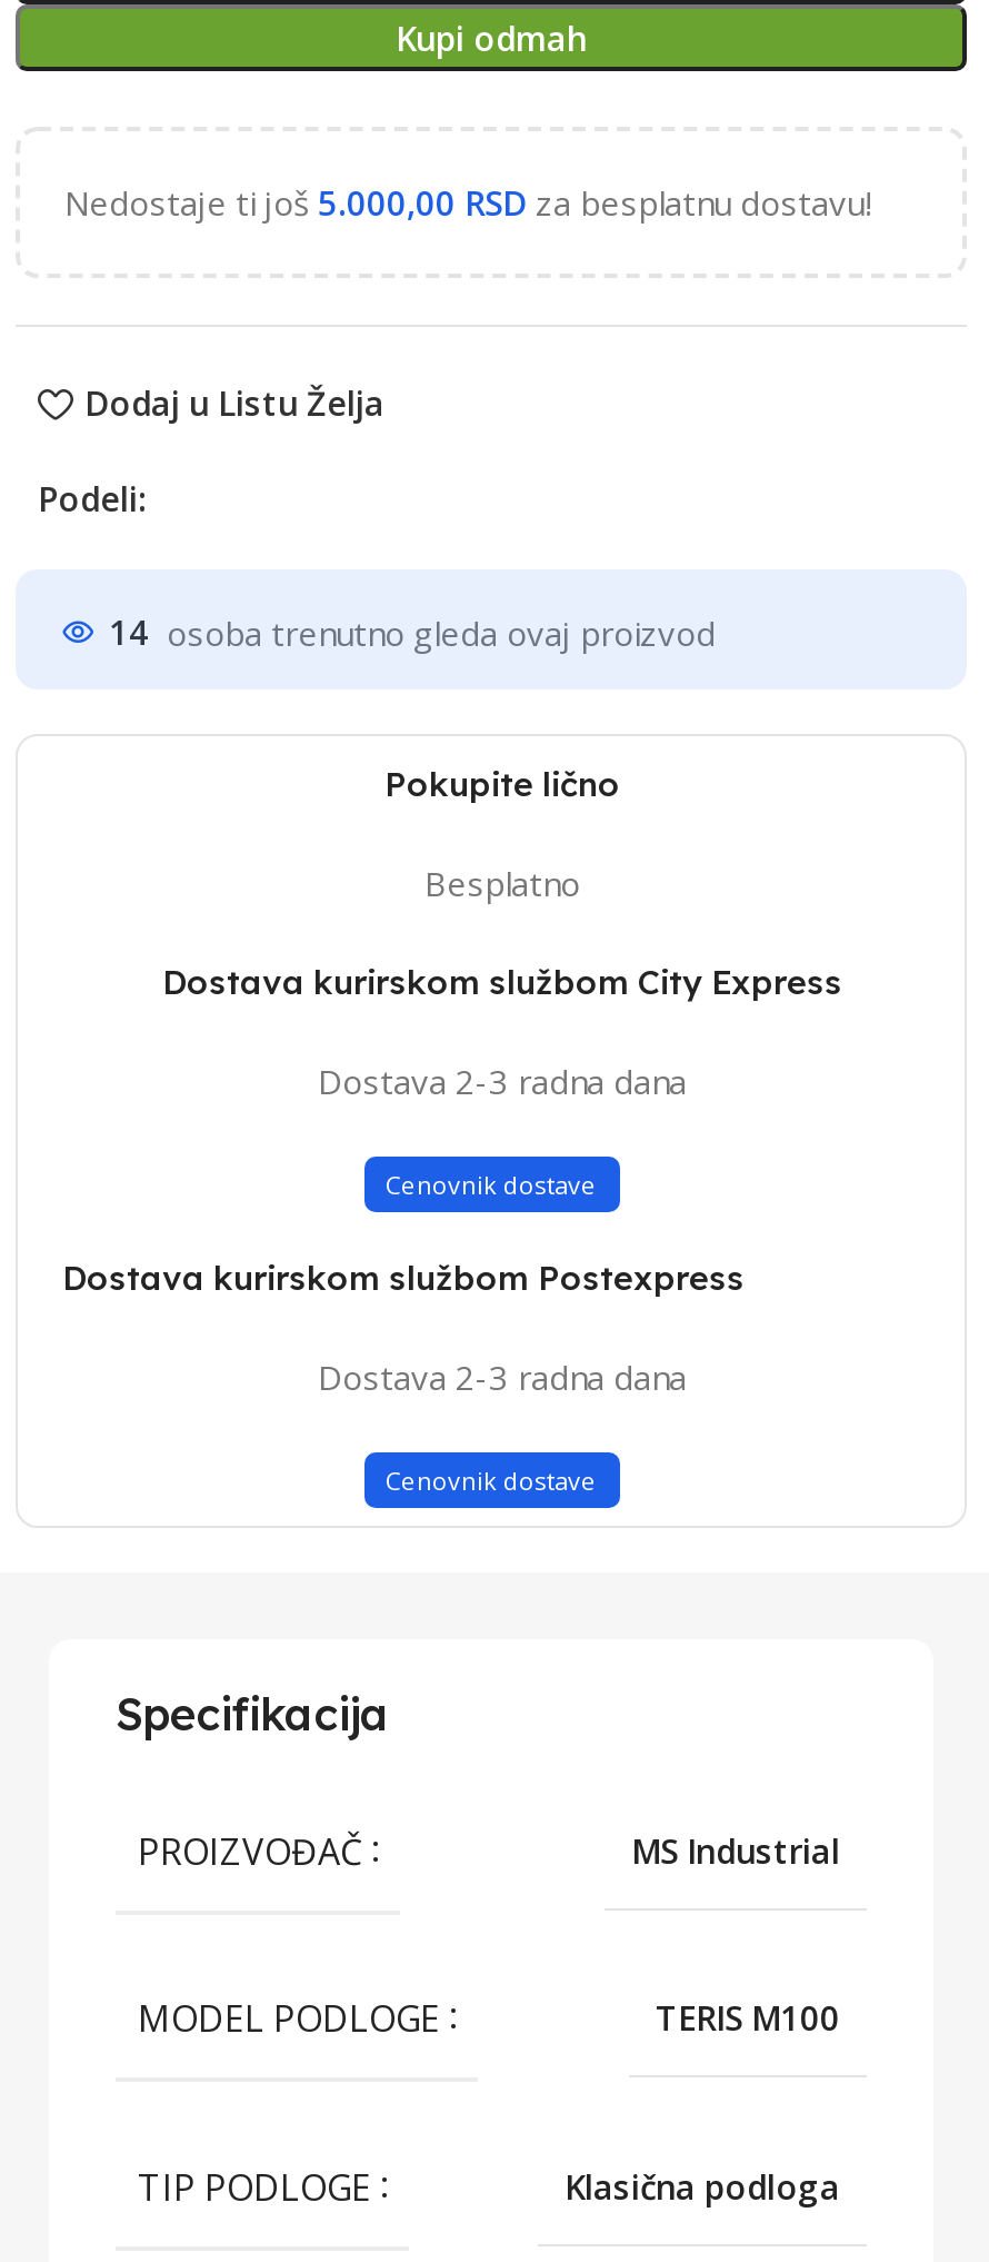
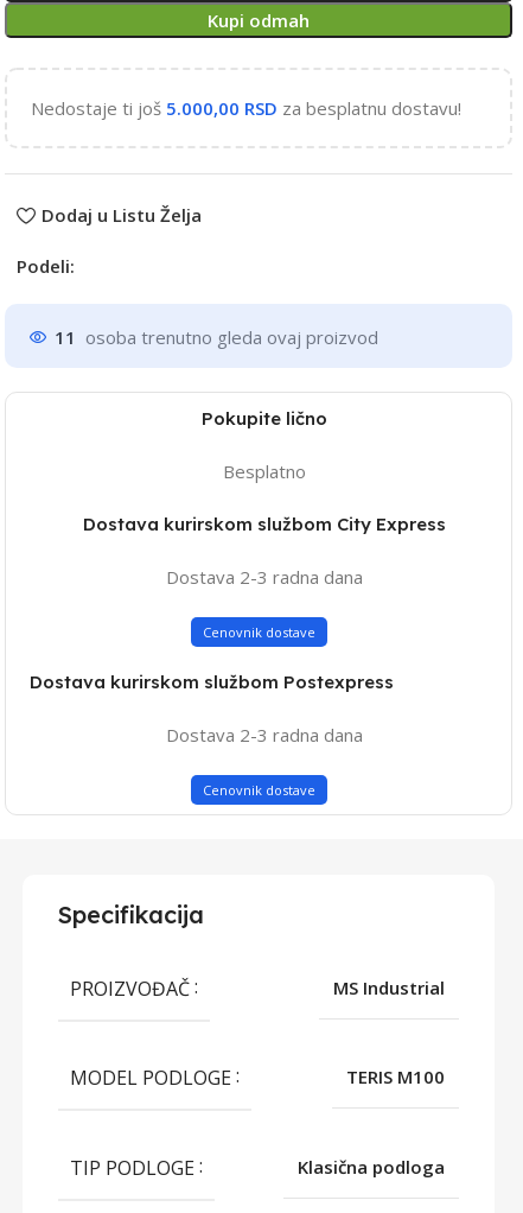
[109,610,716,654] 14 osoba trenutno gleda ovaj proizvod -> [55,325,378,349] 11 osoba trenutno gleda ovaj proizvod

